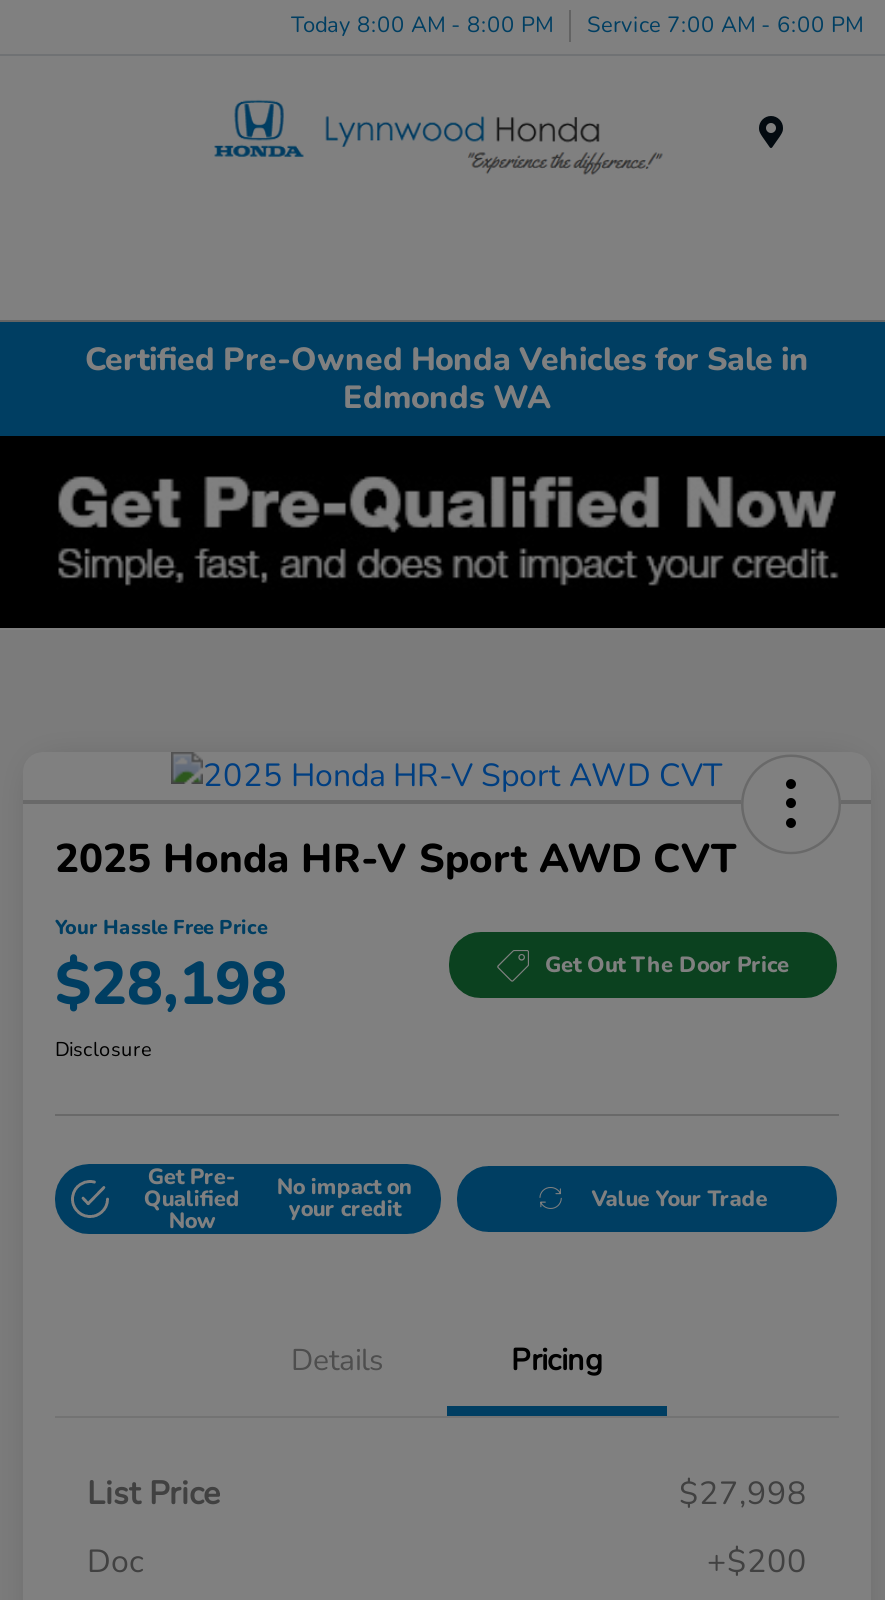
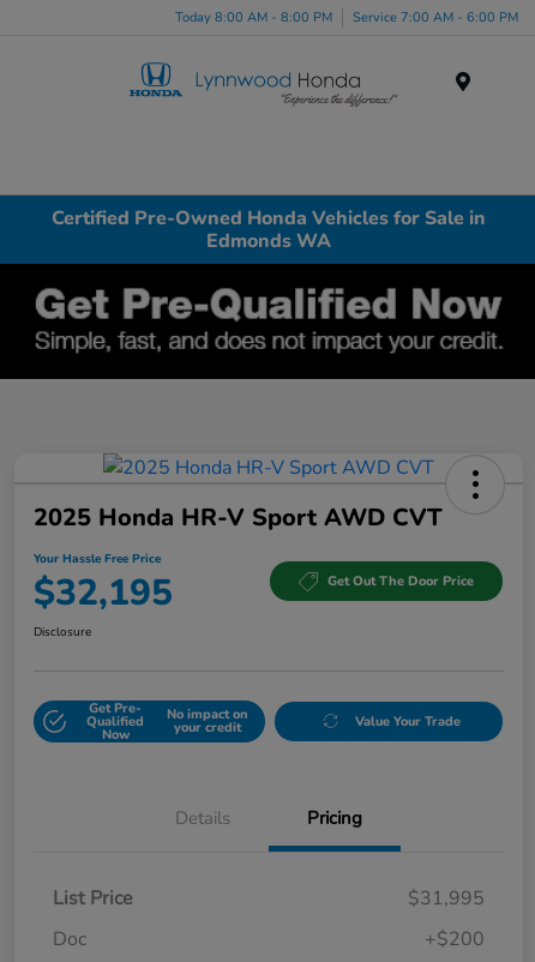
[55,944,287,1026] $28,198 -> [34,568,173,618] $32,195
[679,1472,807,1516] $27,998 -> [408,885,485,911] $31,995

